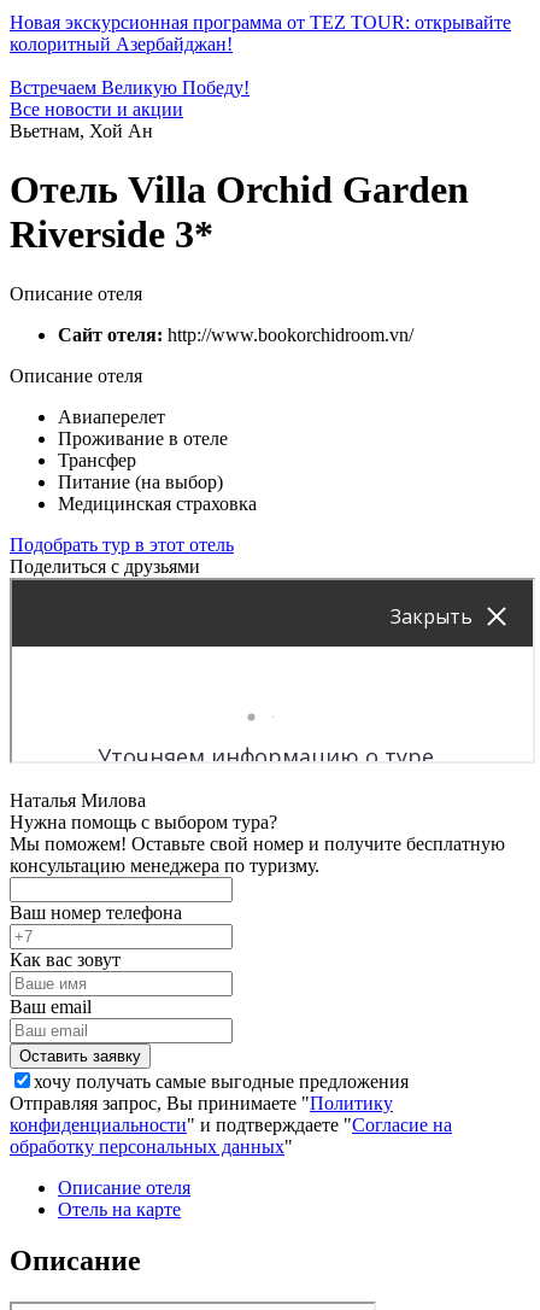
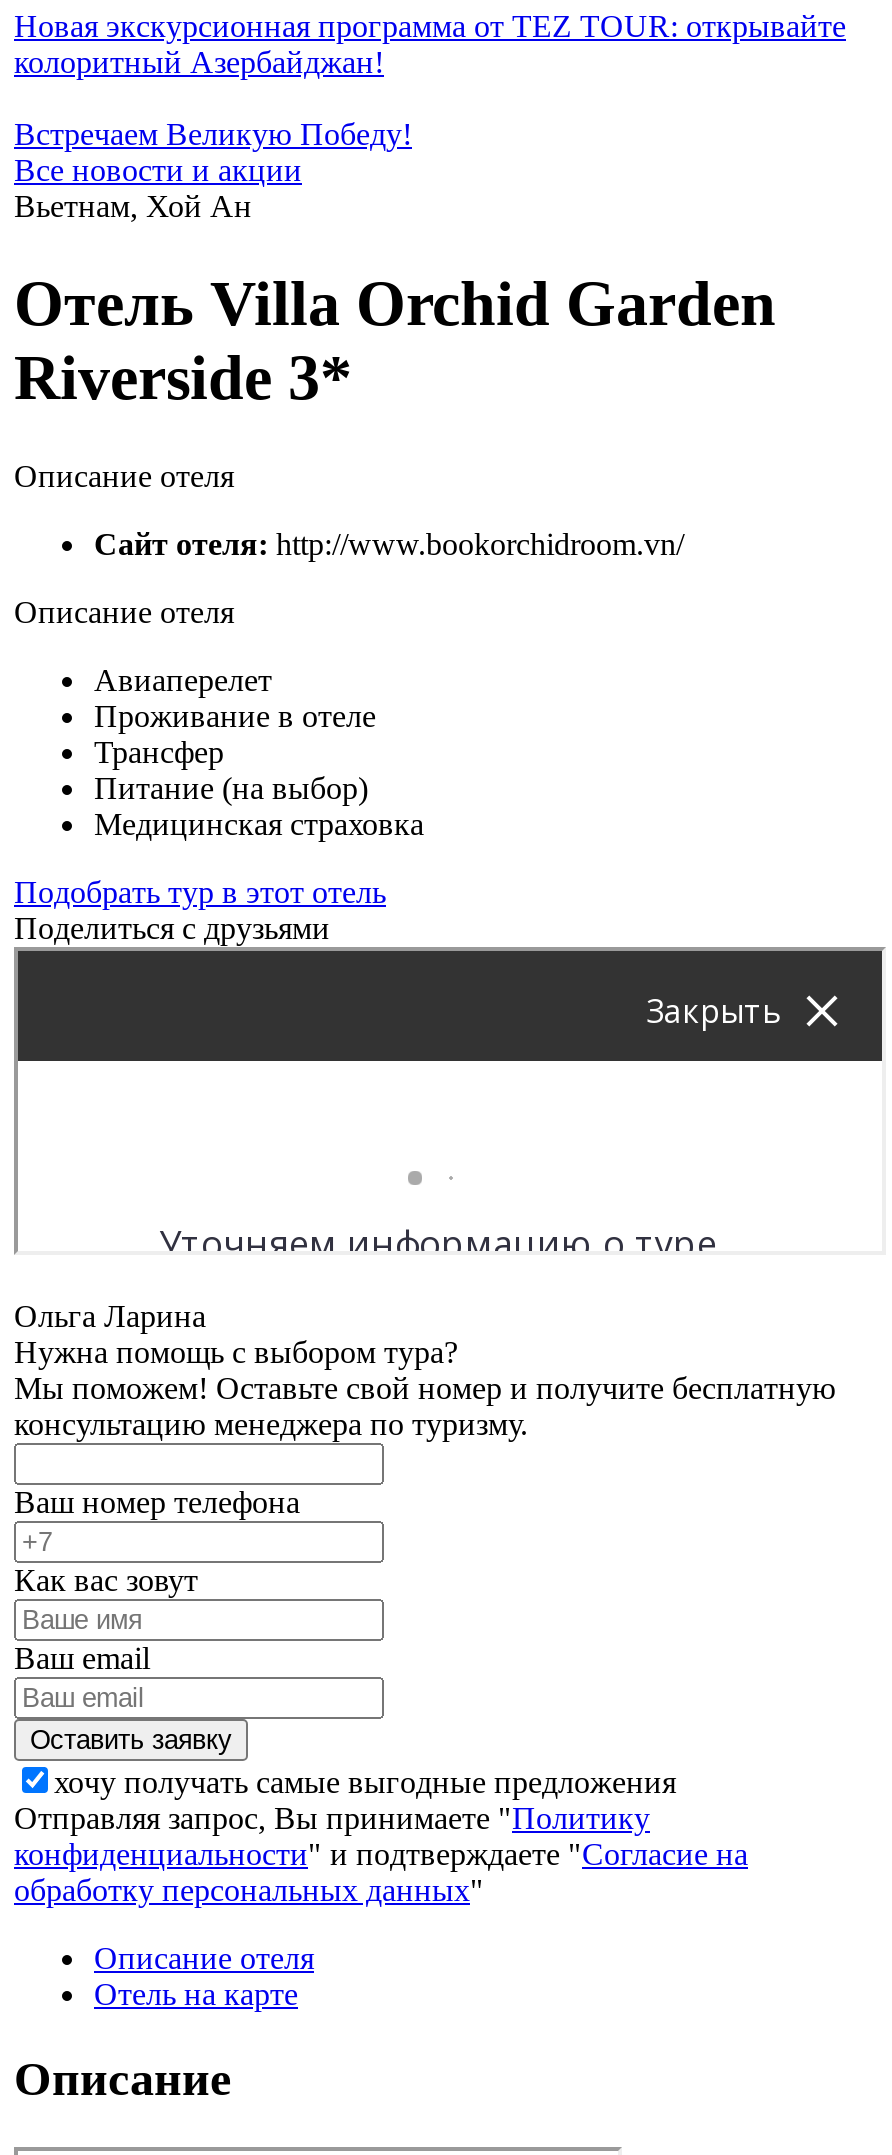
[10,790,146,810] Наталья Милова -> [14,1299,206,1333] Ольга Ларина

